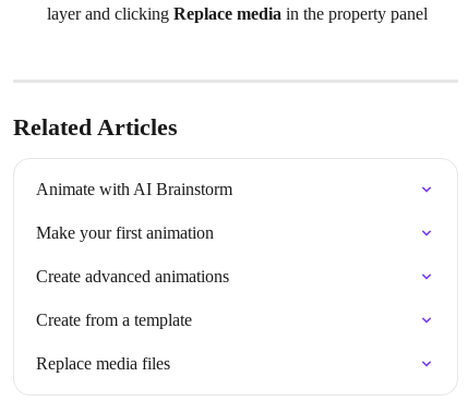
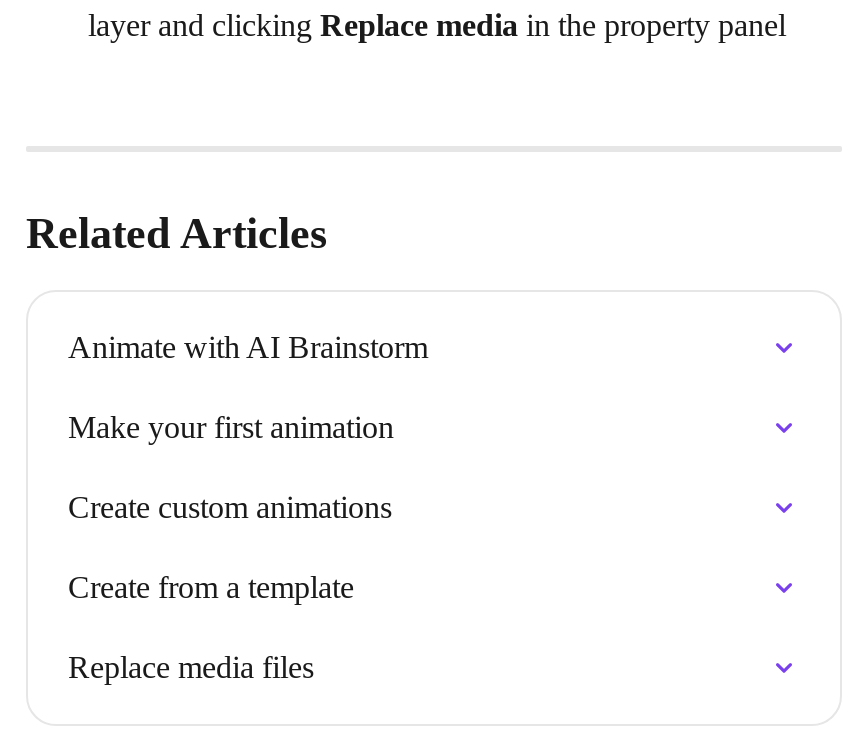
[36,267,229,285] Create advanced animations -> [68,490,392,524] Create custom animations

